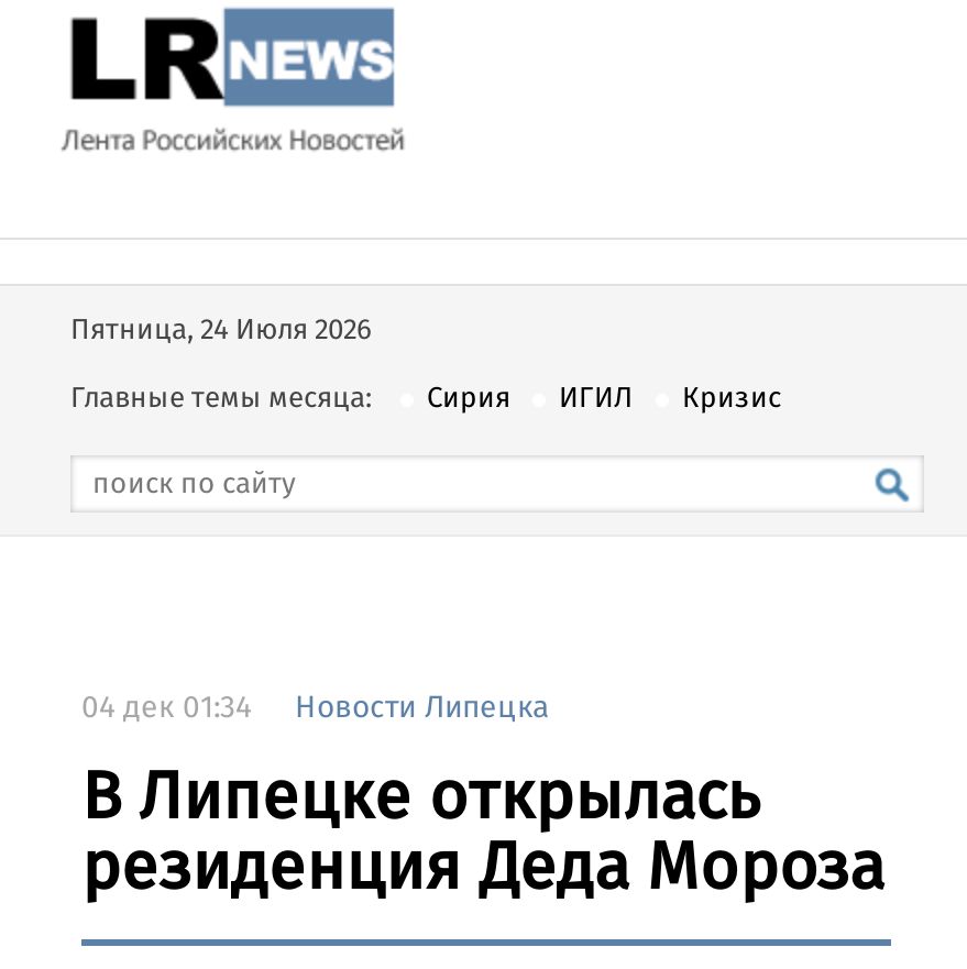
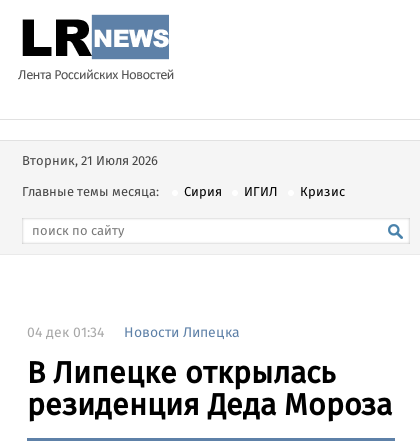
[70,308,372,354] Пятница, 24 Июля 2026 -> [22,151,158,172] Вторник, 21 Июля 2026

